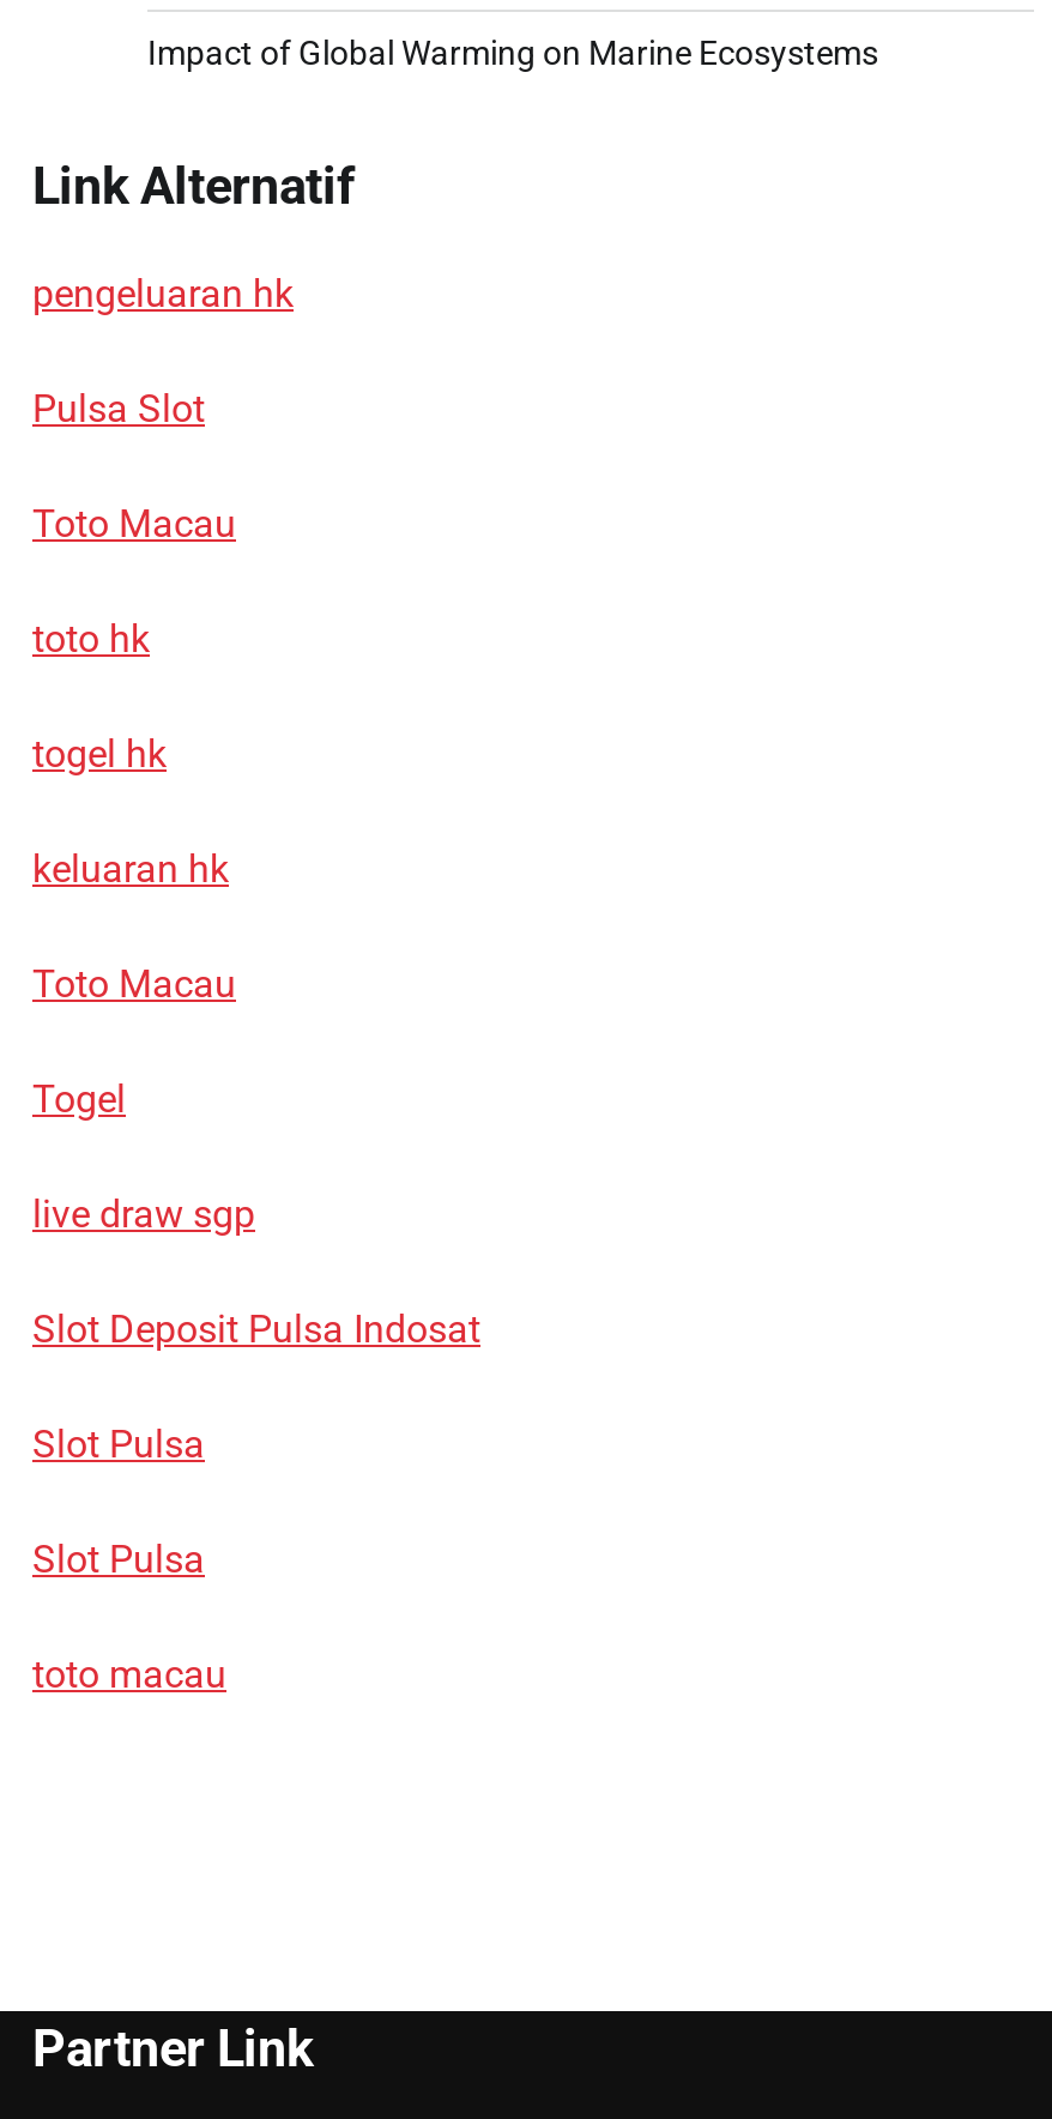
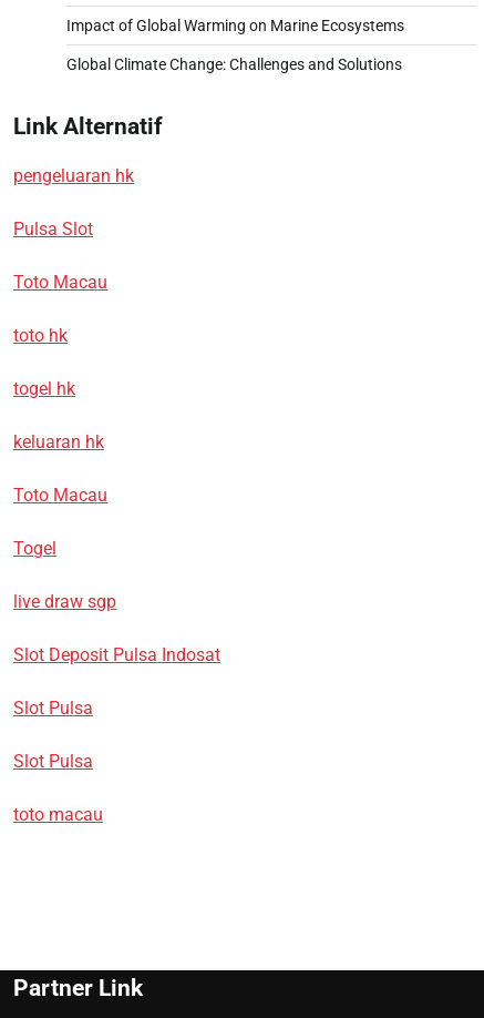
none -> [66,55,402,73] Global Climate Change: Challenges and Solutions

